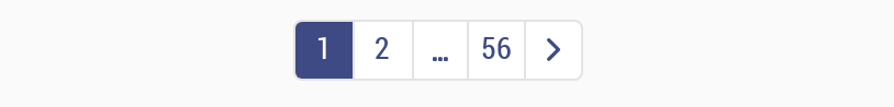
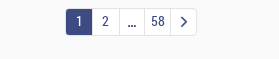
[481,31,512,68] 56 -> [150,13,164,30] 58

